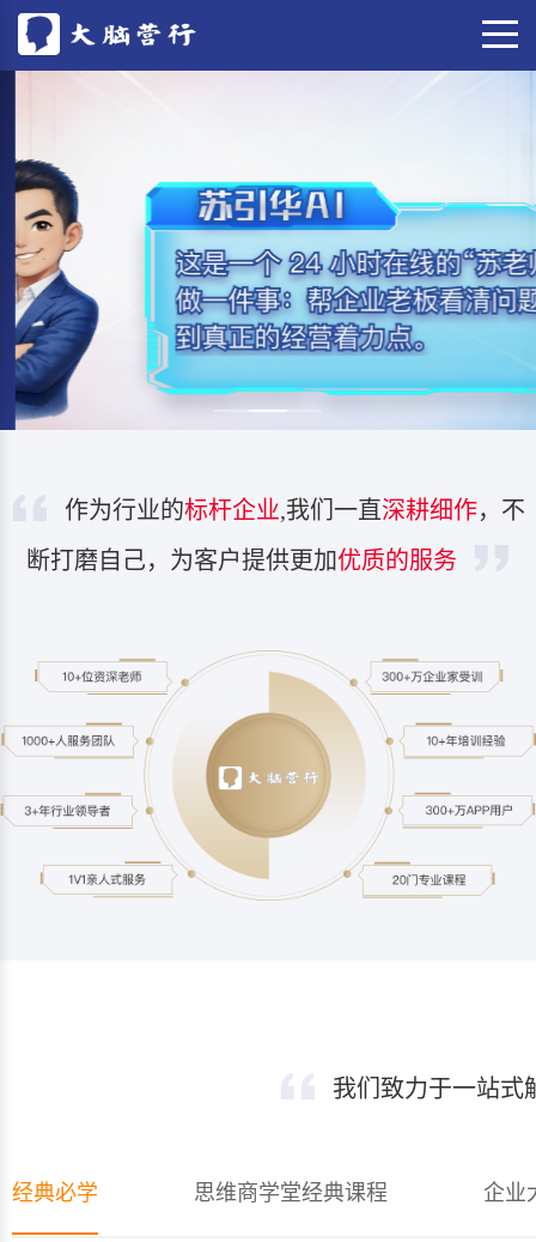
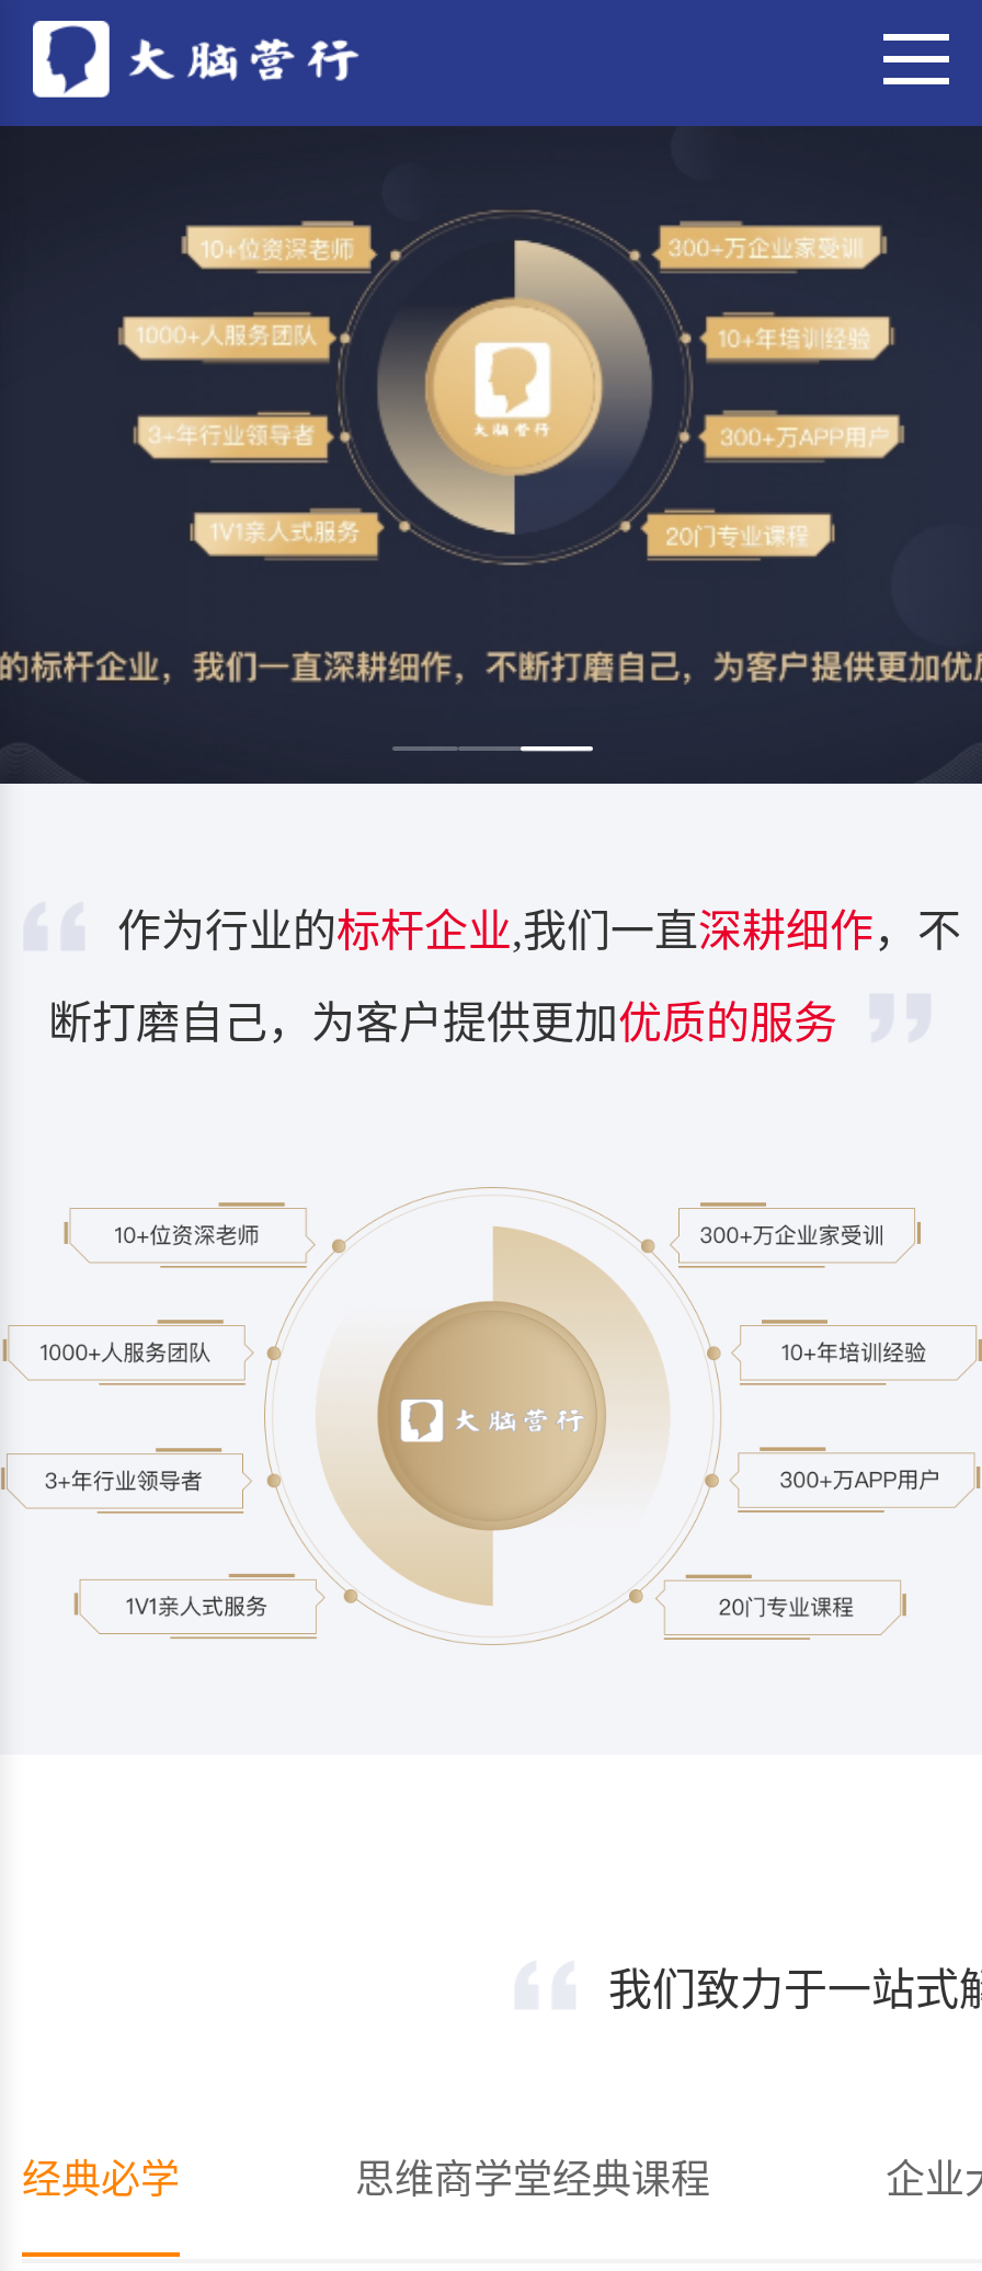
[4,69,532,431] [image] -> [7,124,975,786] [image]

